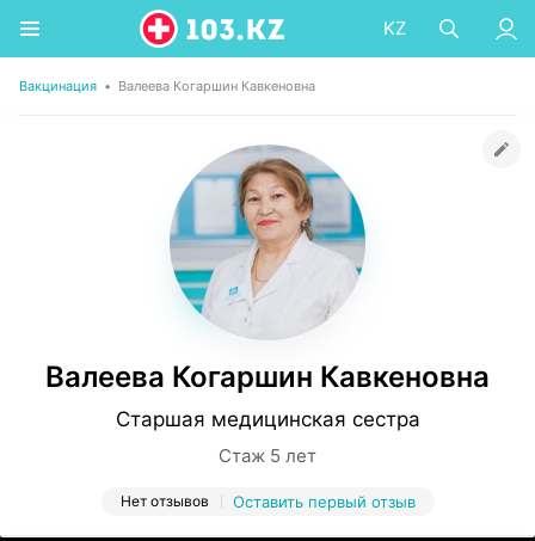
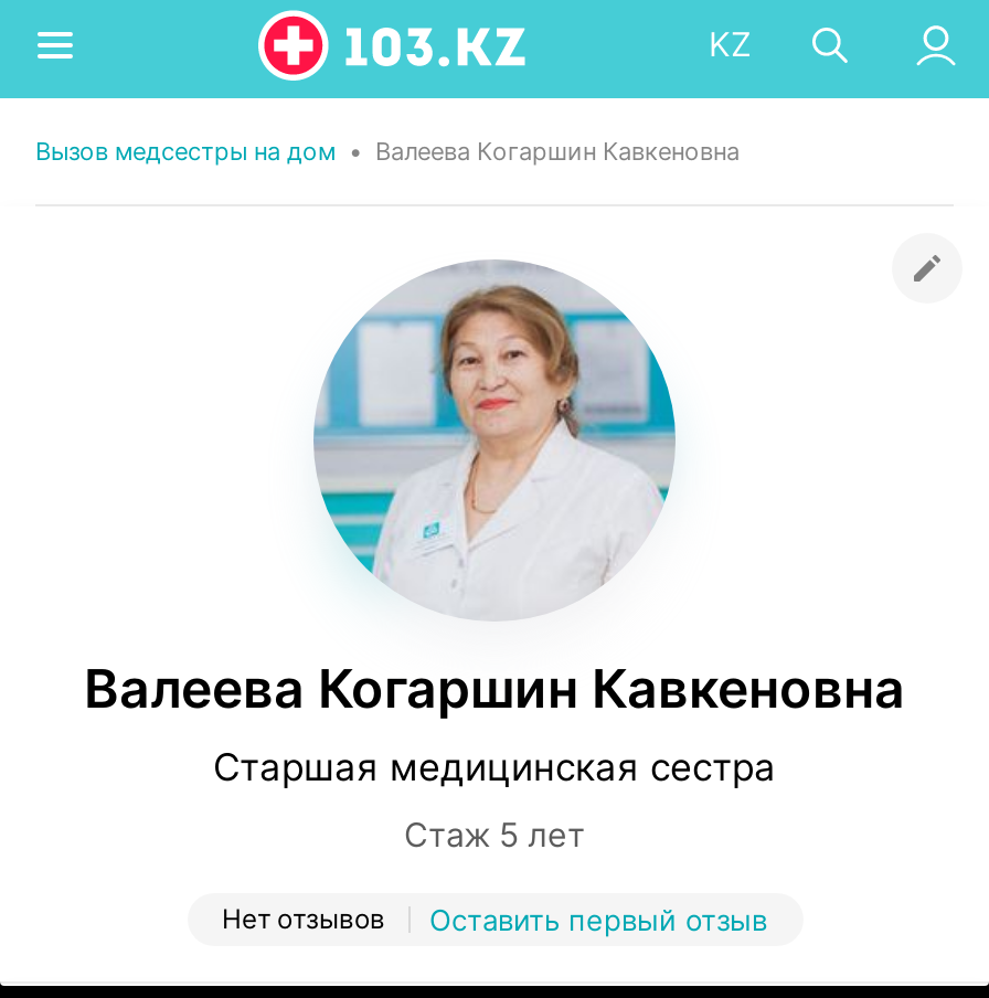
[19,78,315,94] Вакцинация • Валеева Когаршин Кавкеновна -> [35,136,740,167] Вызов медсестры на дом • Валеева Когаршин Кавкеновна

